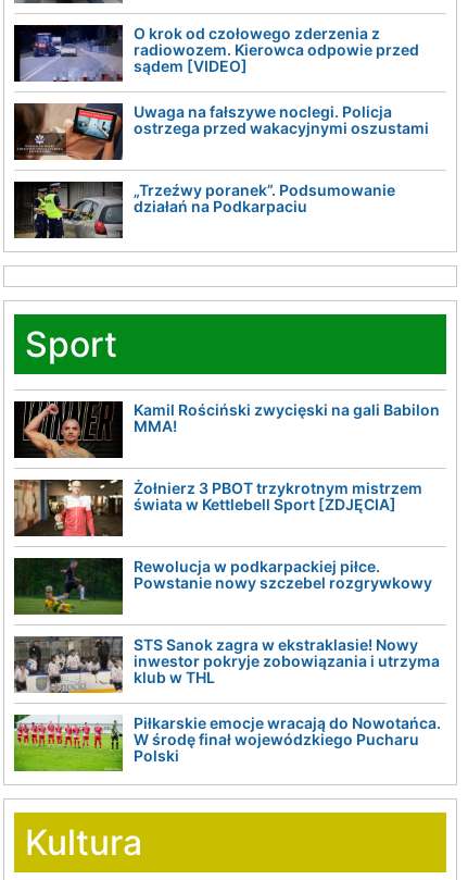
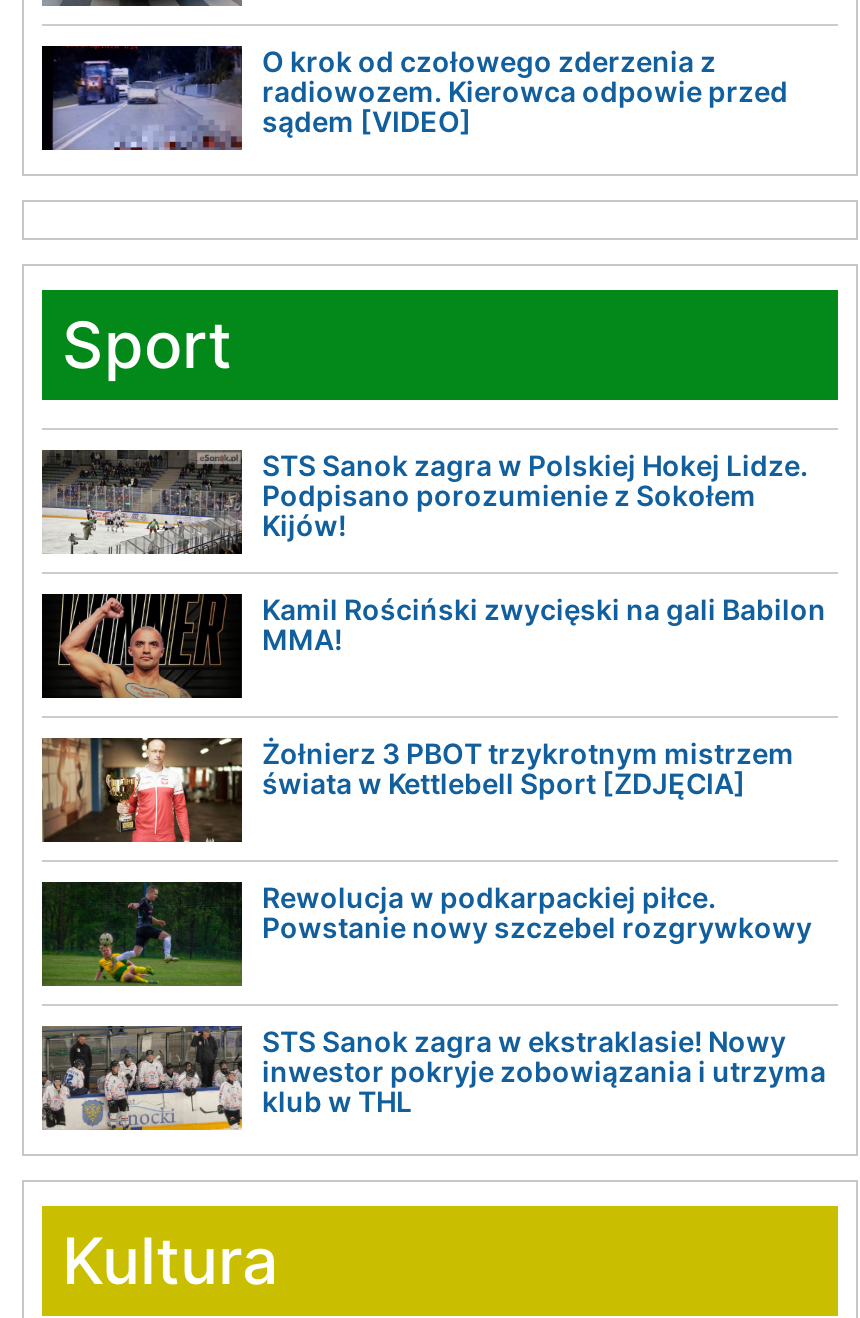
[14,102,429,215] [image] | Uwaga na fałszywe noclegi. Policja | ostrzega przed wakacyjnymi oszustami | „Trzeźwy poranek”. Podsumowanie | działań na Podkarpaciu -> none
[14,182,123,239] [image] -> none
none -> [40,448,808,554] [image] | STS Sanok zagra w Polskiej Hokej Lidze. | Podpisano porozumienie z Sokołem | Kijów!
[14,713,441,772] [image] | Piłkarskie emocje wracają do Nowotańca. | W środę finał wojewódzkiego Pucharu | Polski -> none

